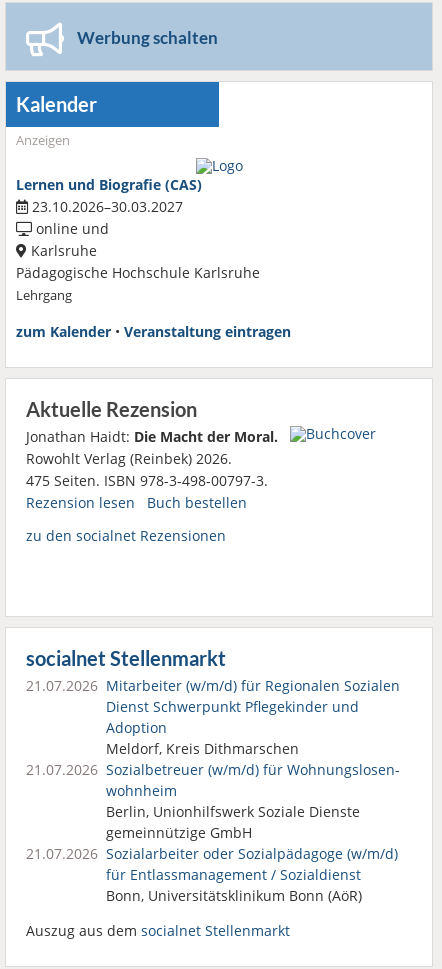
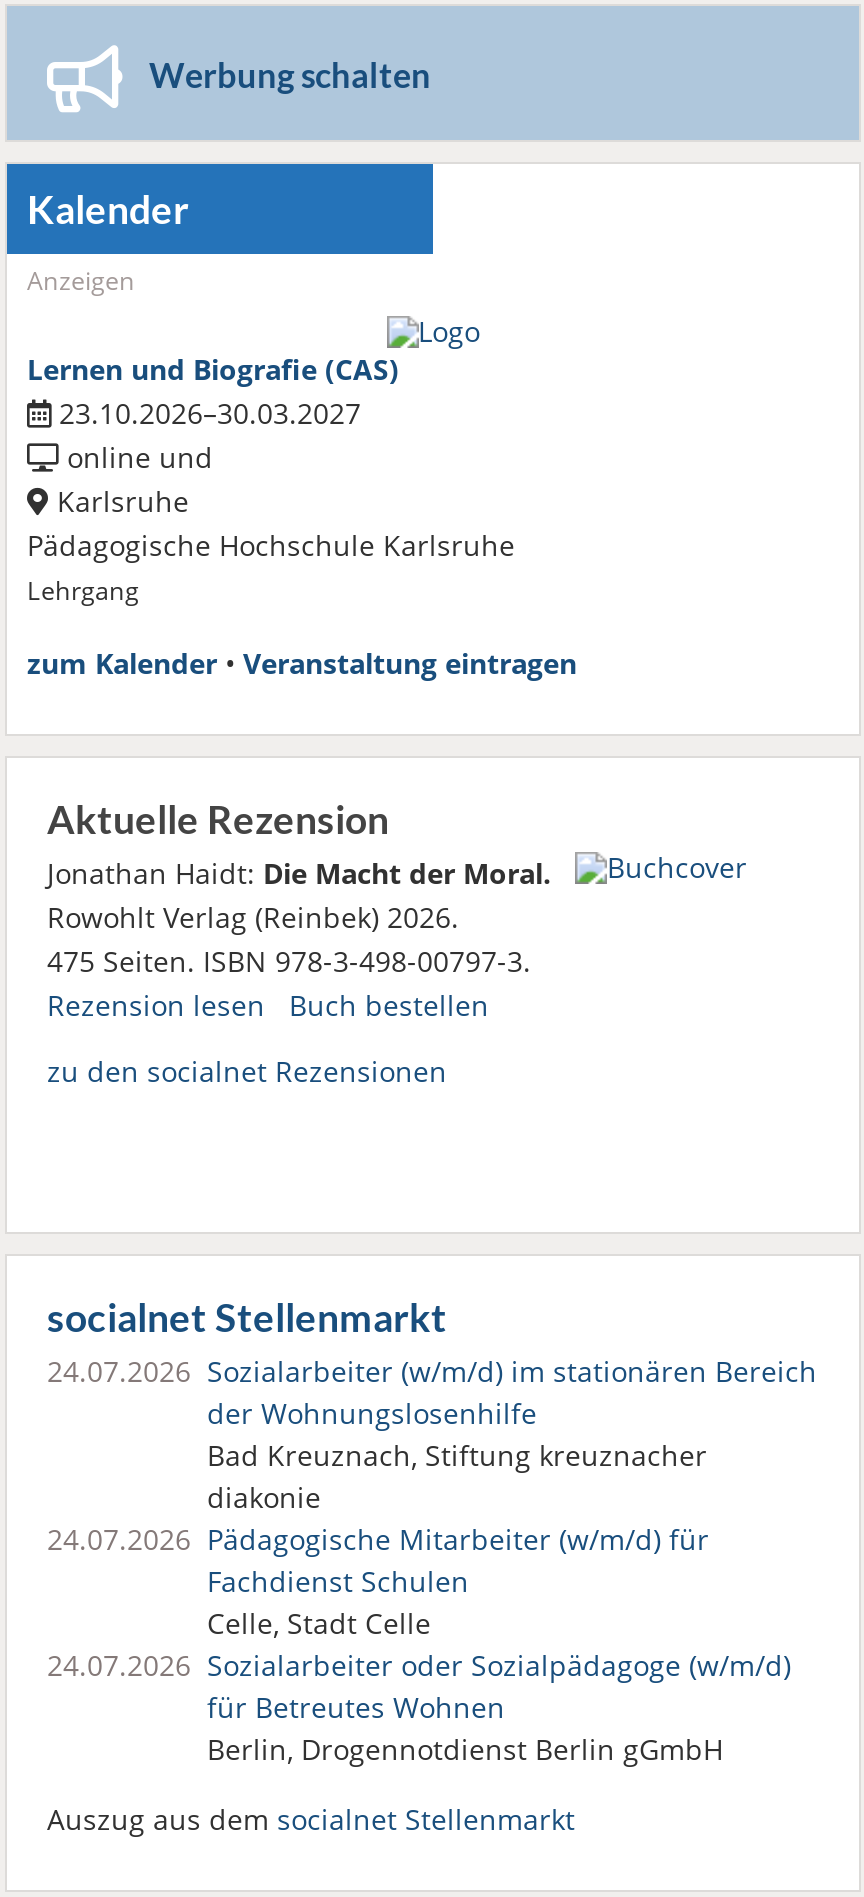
[26,676,400,905] 21.07.2026 Mitarbeiter (w/m/d) für Regionalen Sozialen | Dienst Schwerpunkt Pflegekinder und | Adoption | Meldorf, Kreis Dithmarschen | 21.07.2026 Sozialbetreuer (w/m/d) für Wohnungslosen | wohnheim | Berlin, Unionhilfswerk Soziale Dienste | gemeinnützige GmbH | 21.07.2026 Sozialarbeiter oder Sozialpädagoge (w/m/d) | für Entlassmanagement / Sozialdienst | Bonn, Universitätsklinikum Bonn (AöR) -> [47,1352,817,1768] 24.07.2026 Sozialarbeiter (w/m/d) im stationären Bereich | der Wohnungslosenhilfe | Bad Kreuznach, Stiftung kreuznacher | diakonie | 24.07.2026 Pädagogische Mitarbeiter (w/m/d) für | Fachdienst Schulen | Celle, Stadt Celle | 24.07.2026 Sozialarbeiter oder Sozialpädagoge (w/m/d) | für Betreutes Wohnen | Berlin, Drogennotdienst Berlin gGmbH

